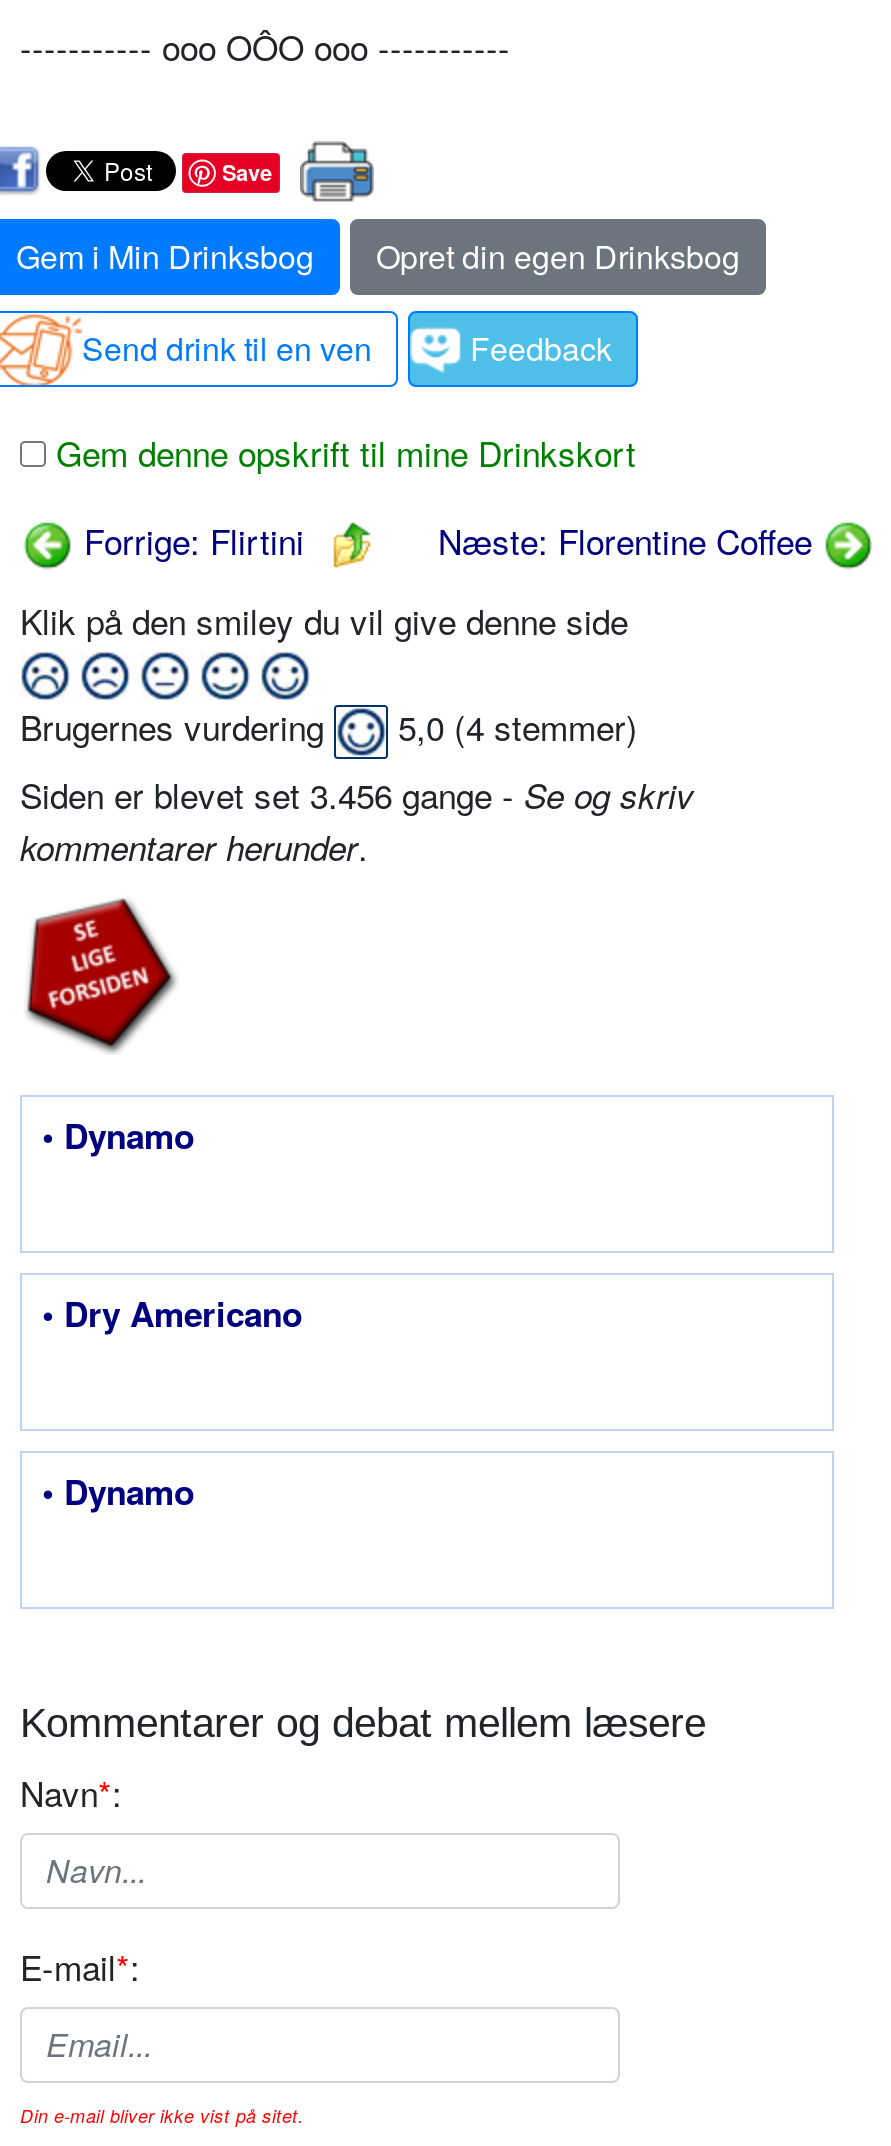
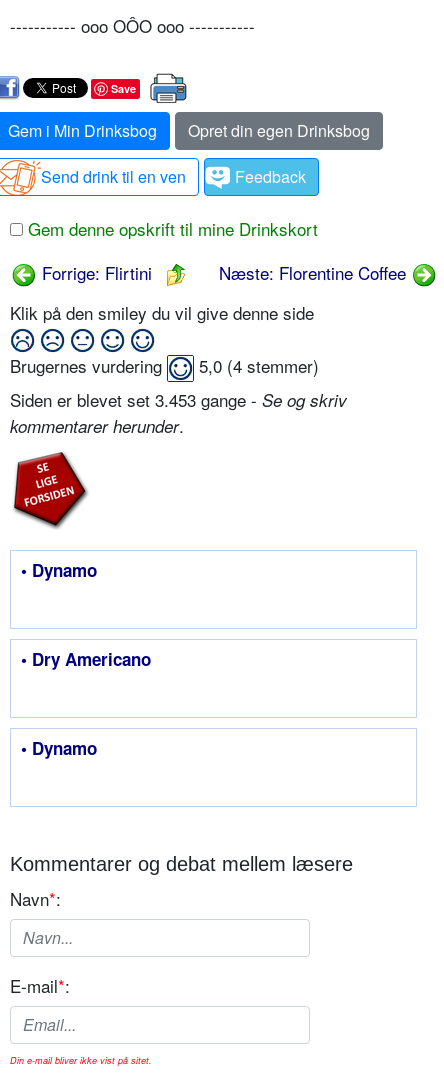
[20,768,694,818] Siden er blevet set 3.456 gange - Se og skriv -> [10,387,347,412] Siden er blevet set 3.453 gange - Se og skriv

